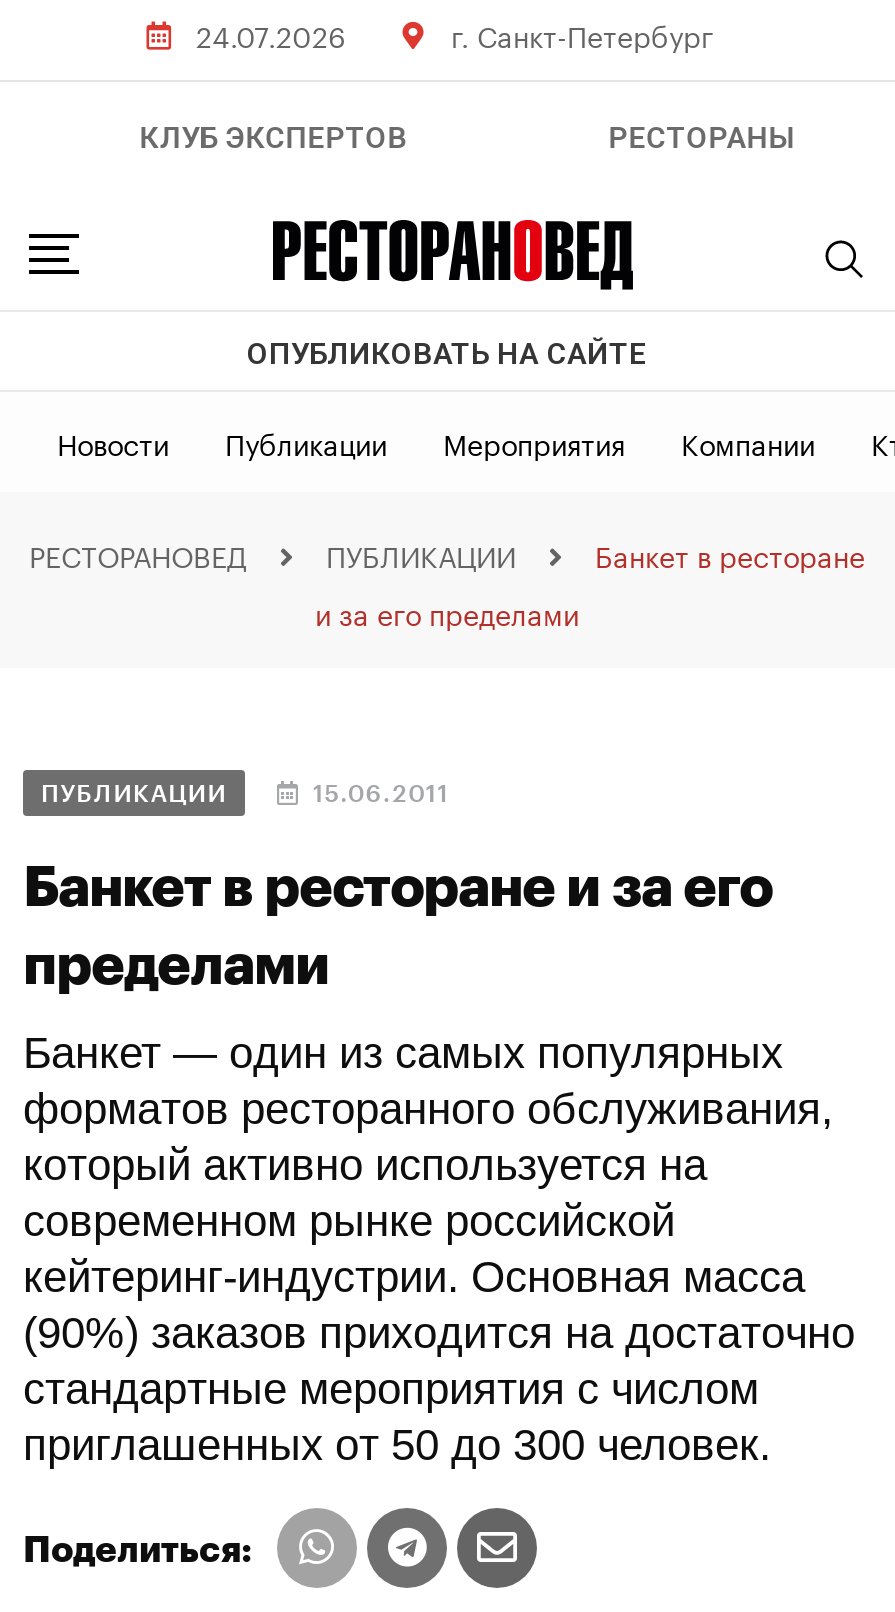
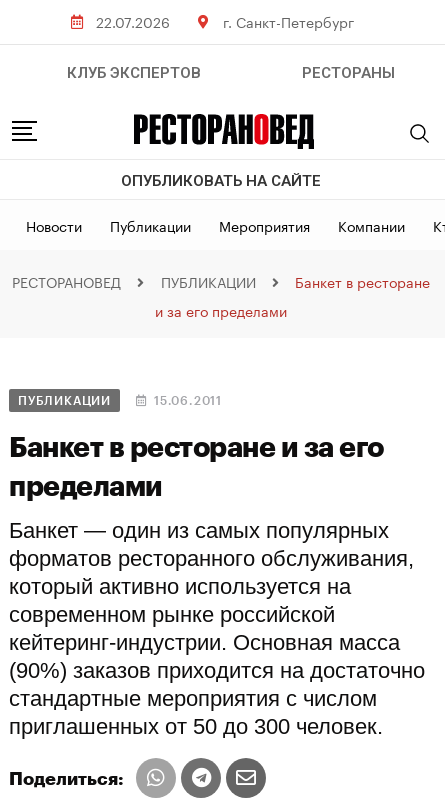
[196,11,346,55] 24.07.2026 -> [96,9,170,31] 22.07.2026

